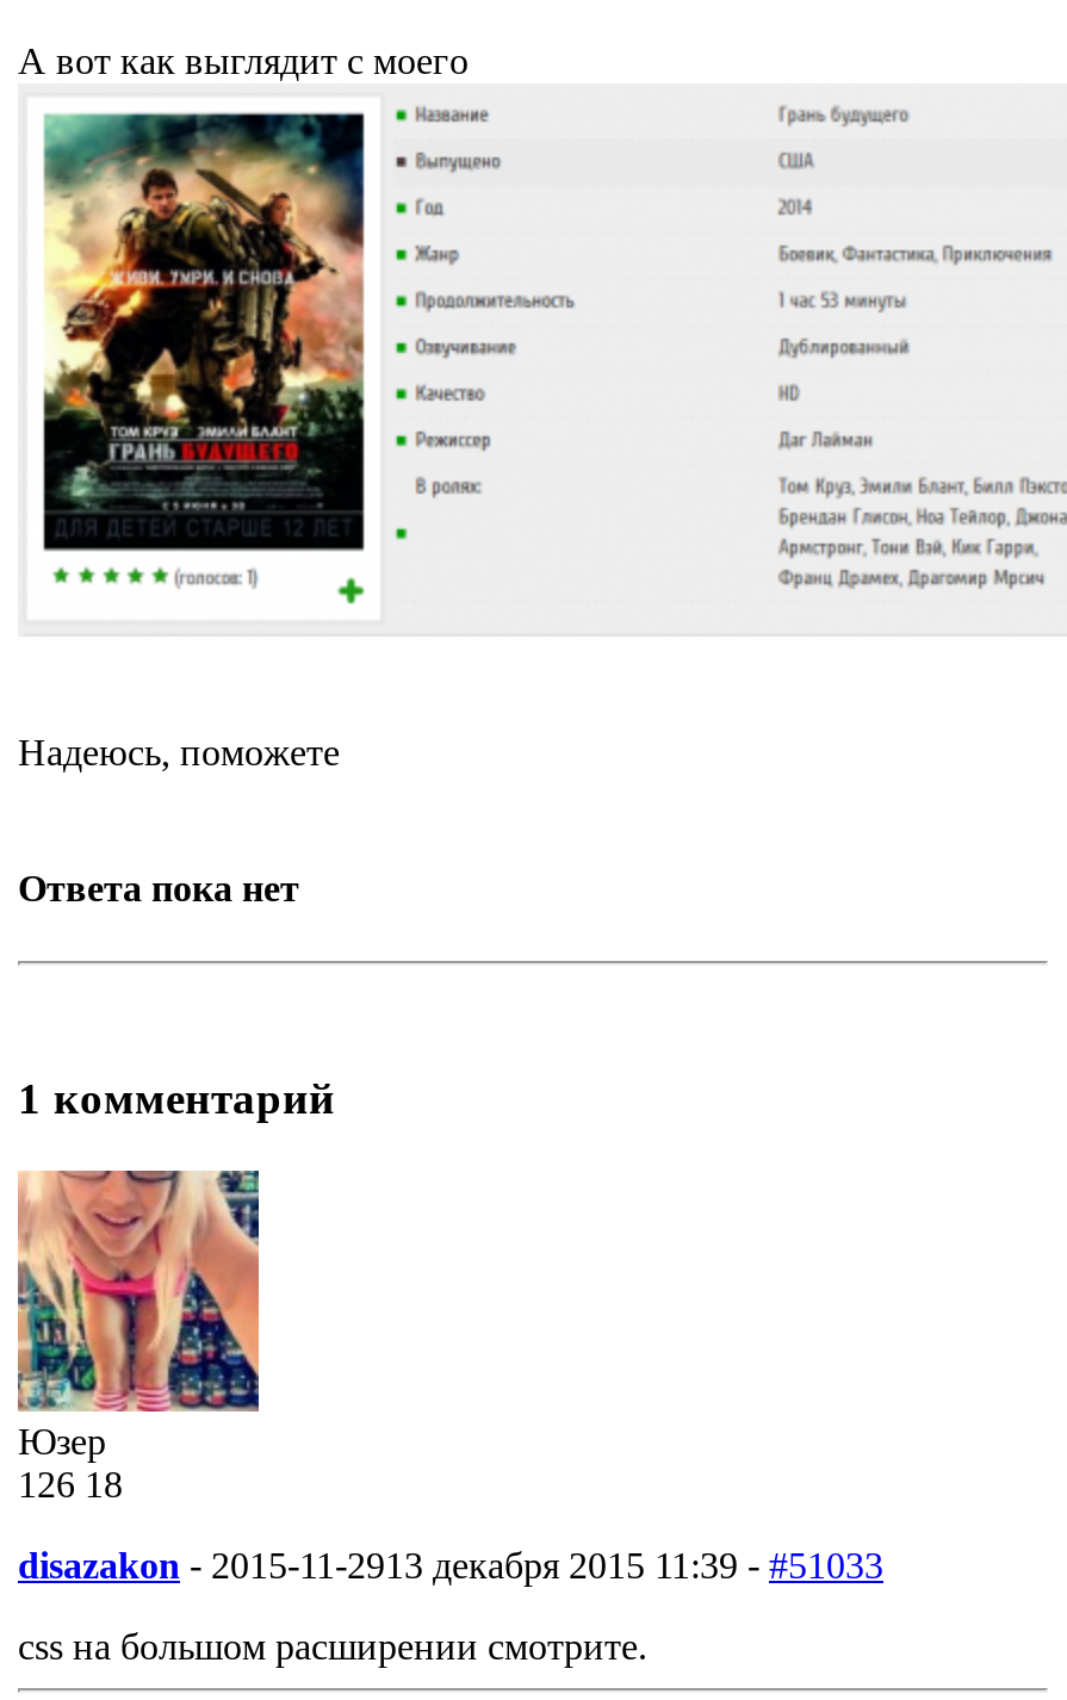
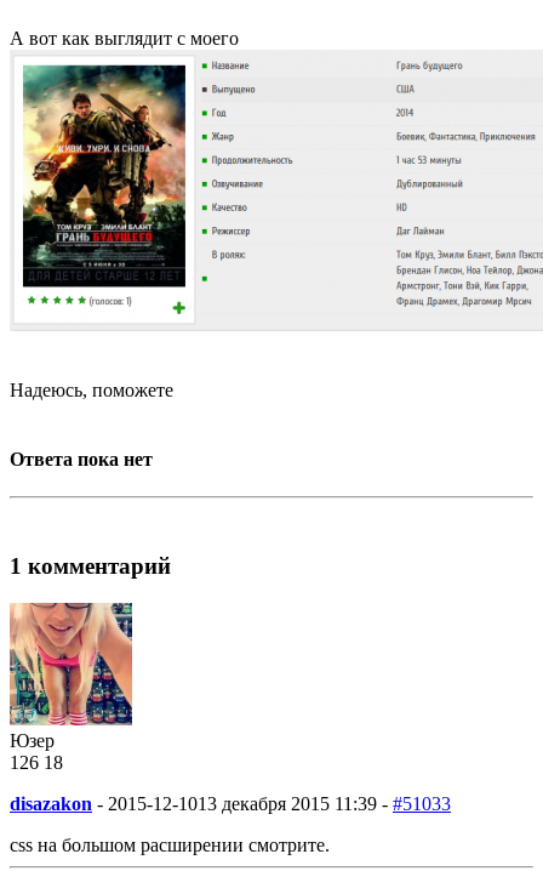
[18,1545,883,1585] disazakon - 2015-11-2913 декабря 2015 11:39 - #51033 -> [10,793,451,814] disazakon - 2015-12-1013 декабря 2015 11:39 - #51033

